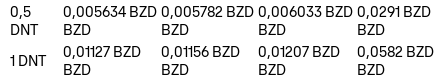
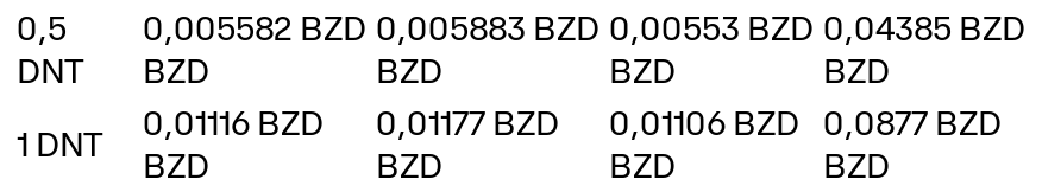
[63,2,157,20] 0,005634 BZD -> [143,6,366,49] 0,005582 BZD
[161,2,254,20] 0,005782 BZD -> [376,6,600,49] 0,005883 BZD
[258,2,353,20] 0,006033 BZD -> [609,6,814,49] 0,00553 BZD
[357,2,431,20] 0,0291 BZD -> [823,6,1025,49] 0,04385 BZD
[63,42,141,60] 0,01127 BZD -> [143,101,324,143] 0,01116 BZD
[161,42,240,60] 0,01156 BZD -> [376,101,559,143] 0,01177 BZD
[258,42,340,60] 0,01207 BZD -> [609,101,799,143] 0,01106 BZD
[357,42,434,60] 0,0582 BZD -> [823,101,1002,143] 0,0877 BZD

